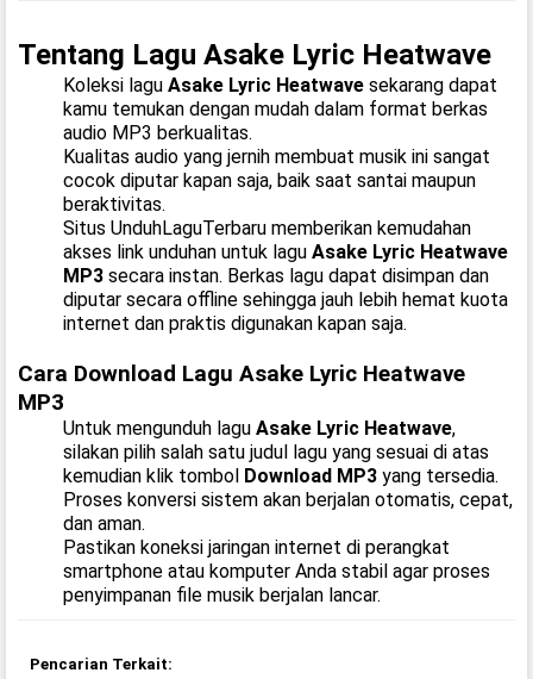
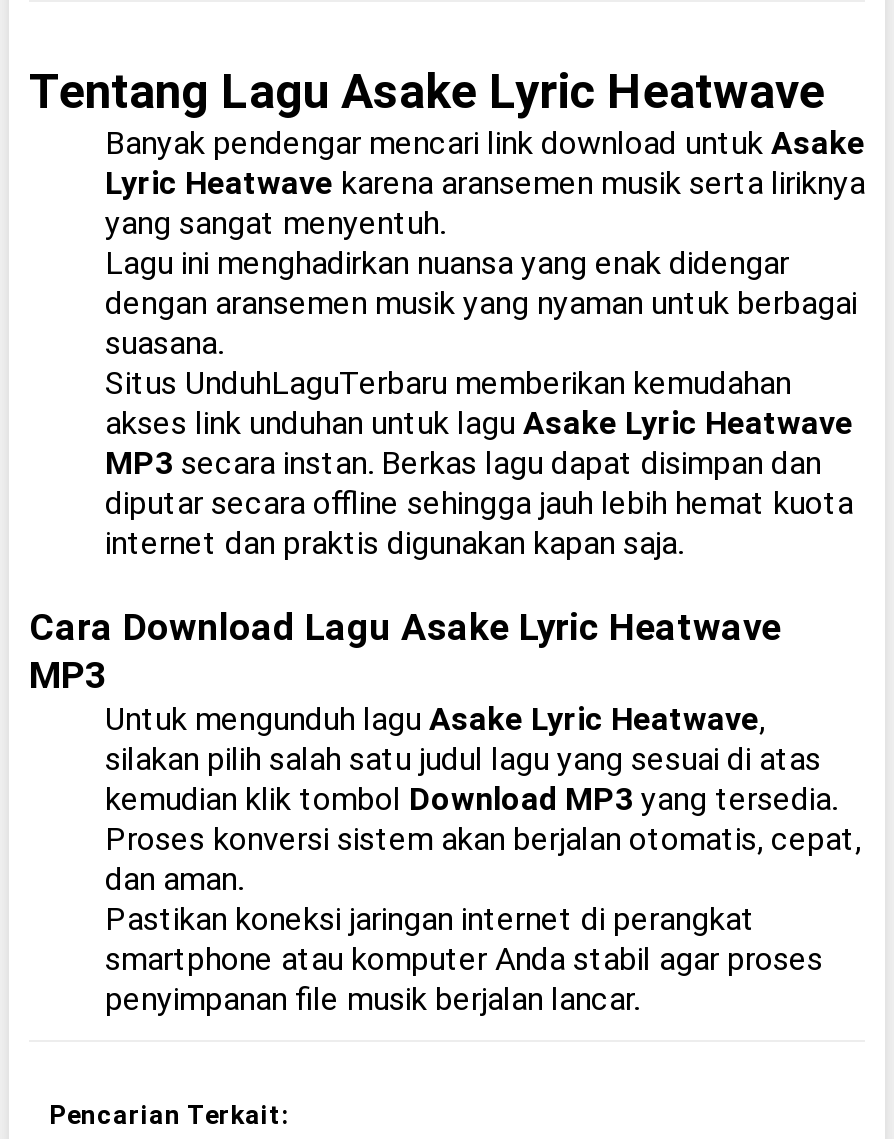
[63,74,497,216] Koleksi lagu Asake Lyric Heatwave sekarang dapat | kamu temukan dengan mudah dalam format berkas | audio MP3 berkualitas. | Kualitas audio yang jernih membuat musik ini sangat | cocok diputar kapan saja, baik saat santai maupun | beraktivitas. -> [105,124,865,362] Banyak pendengar mencari link download untuk Asake | Lyric Heatwave karena aransemen musik serta liriknya | yang sangat menyentuh. | Lagu ini menghadirkan nuansa yang enak didengar | dengan aransemen musik yang nyaman untuk berbagai | suasana.

